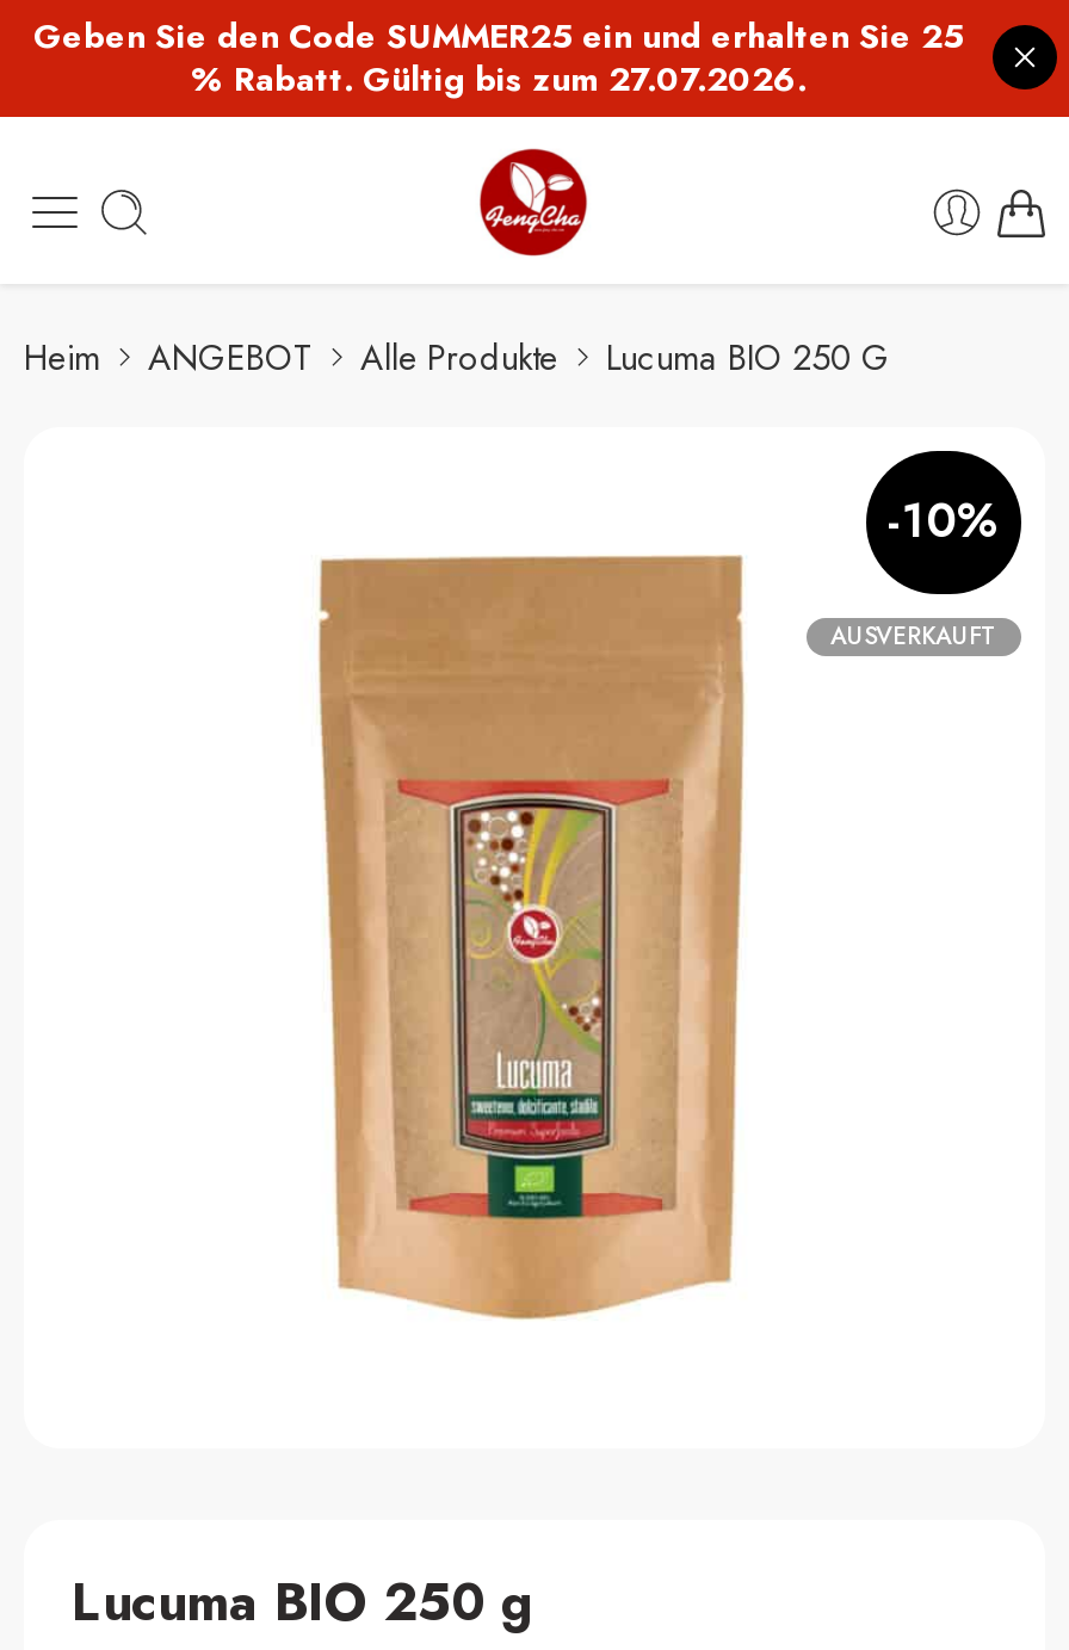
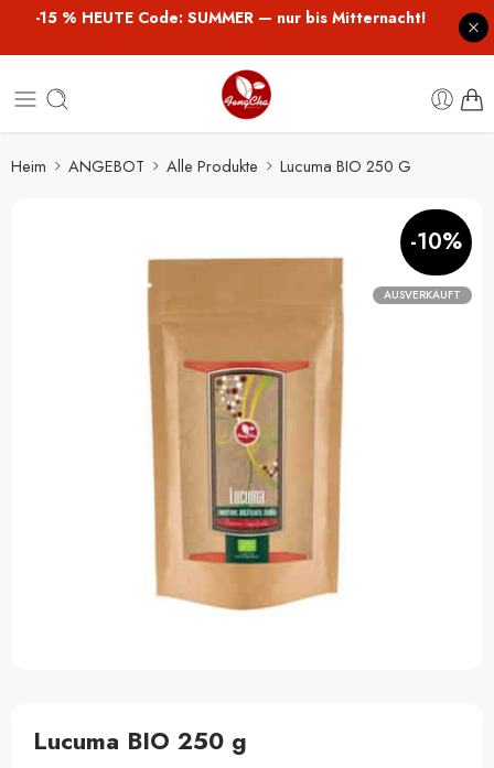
[33,12,964,103] Geben Sie den Code SUMMER25 ein und erhalten Sie 25 | % Rabatt. Gültig bis zum 27.07.2026. -> [35,7,426,29] -15 % HEUTE Code: SUMMER — nur bis Mitternacht!

